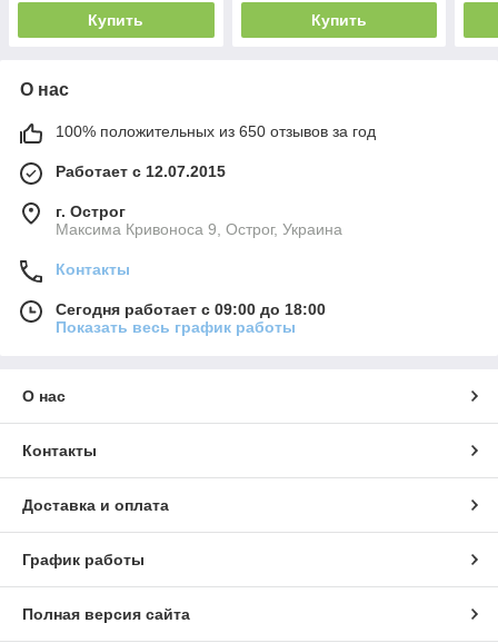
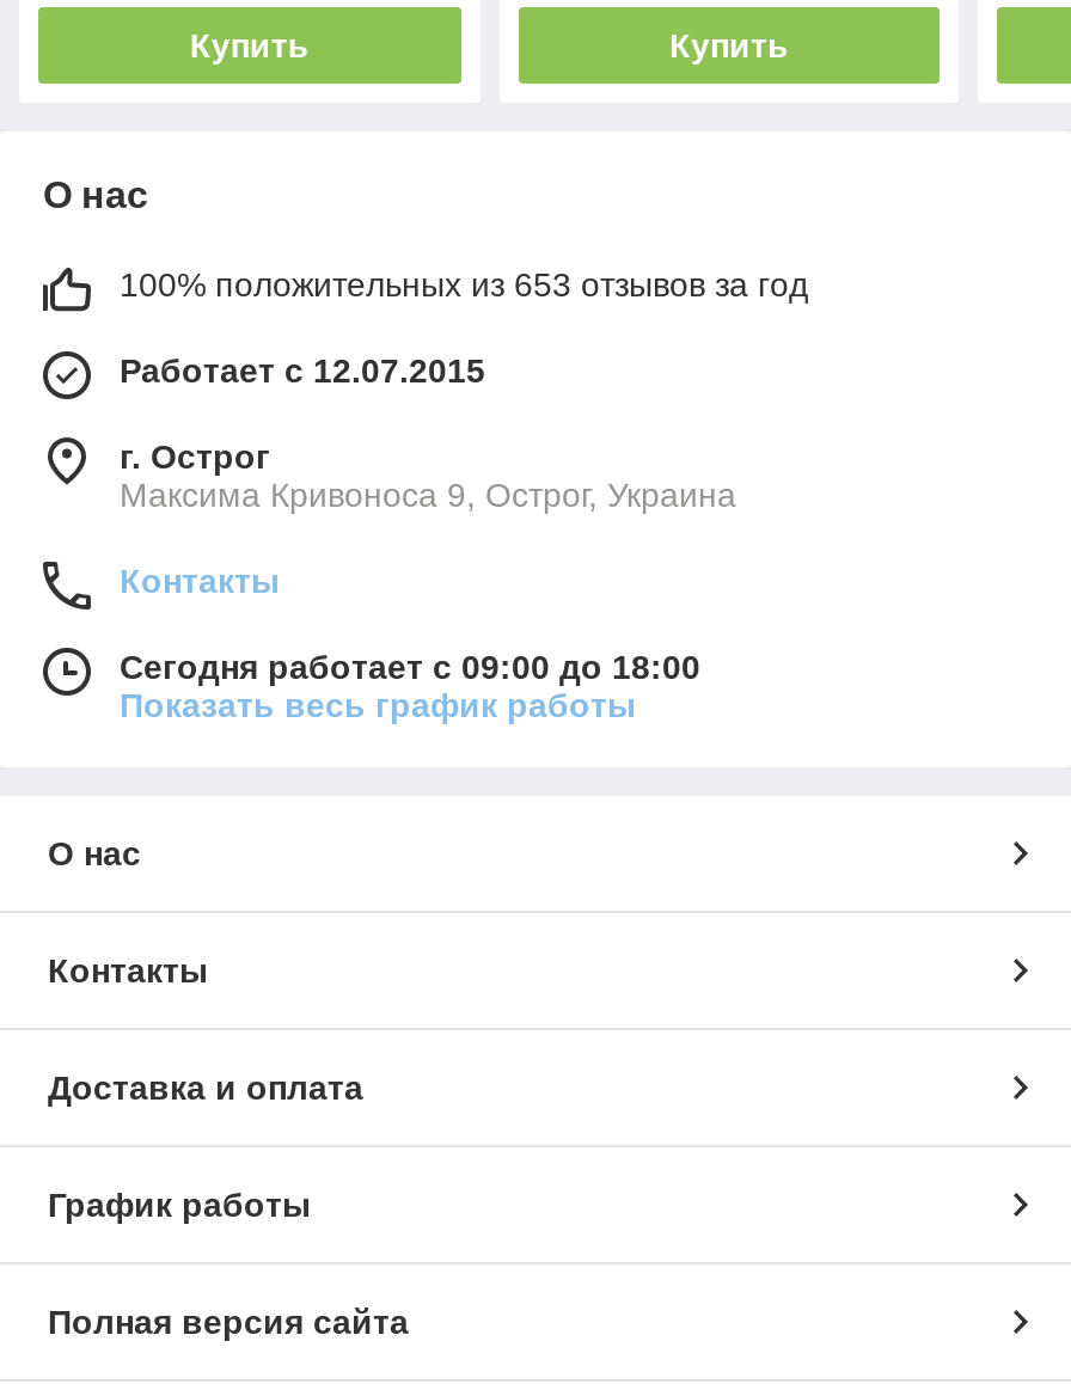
[56,122,376,140] 100% положительных из 650 отзывов за год -> [120,265,808,303] 100% положительных из 653 отзывов за год

